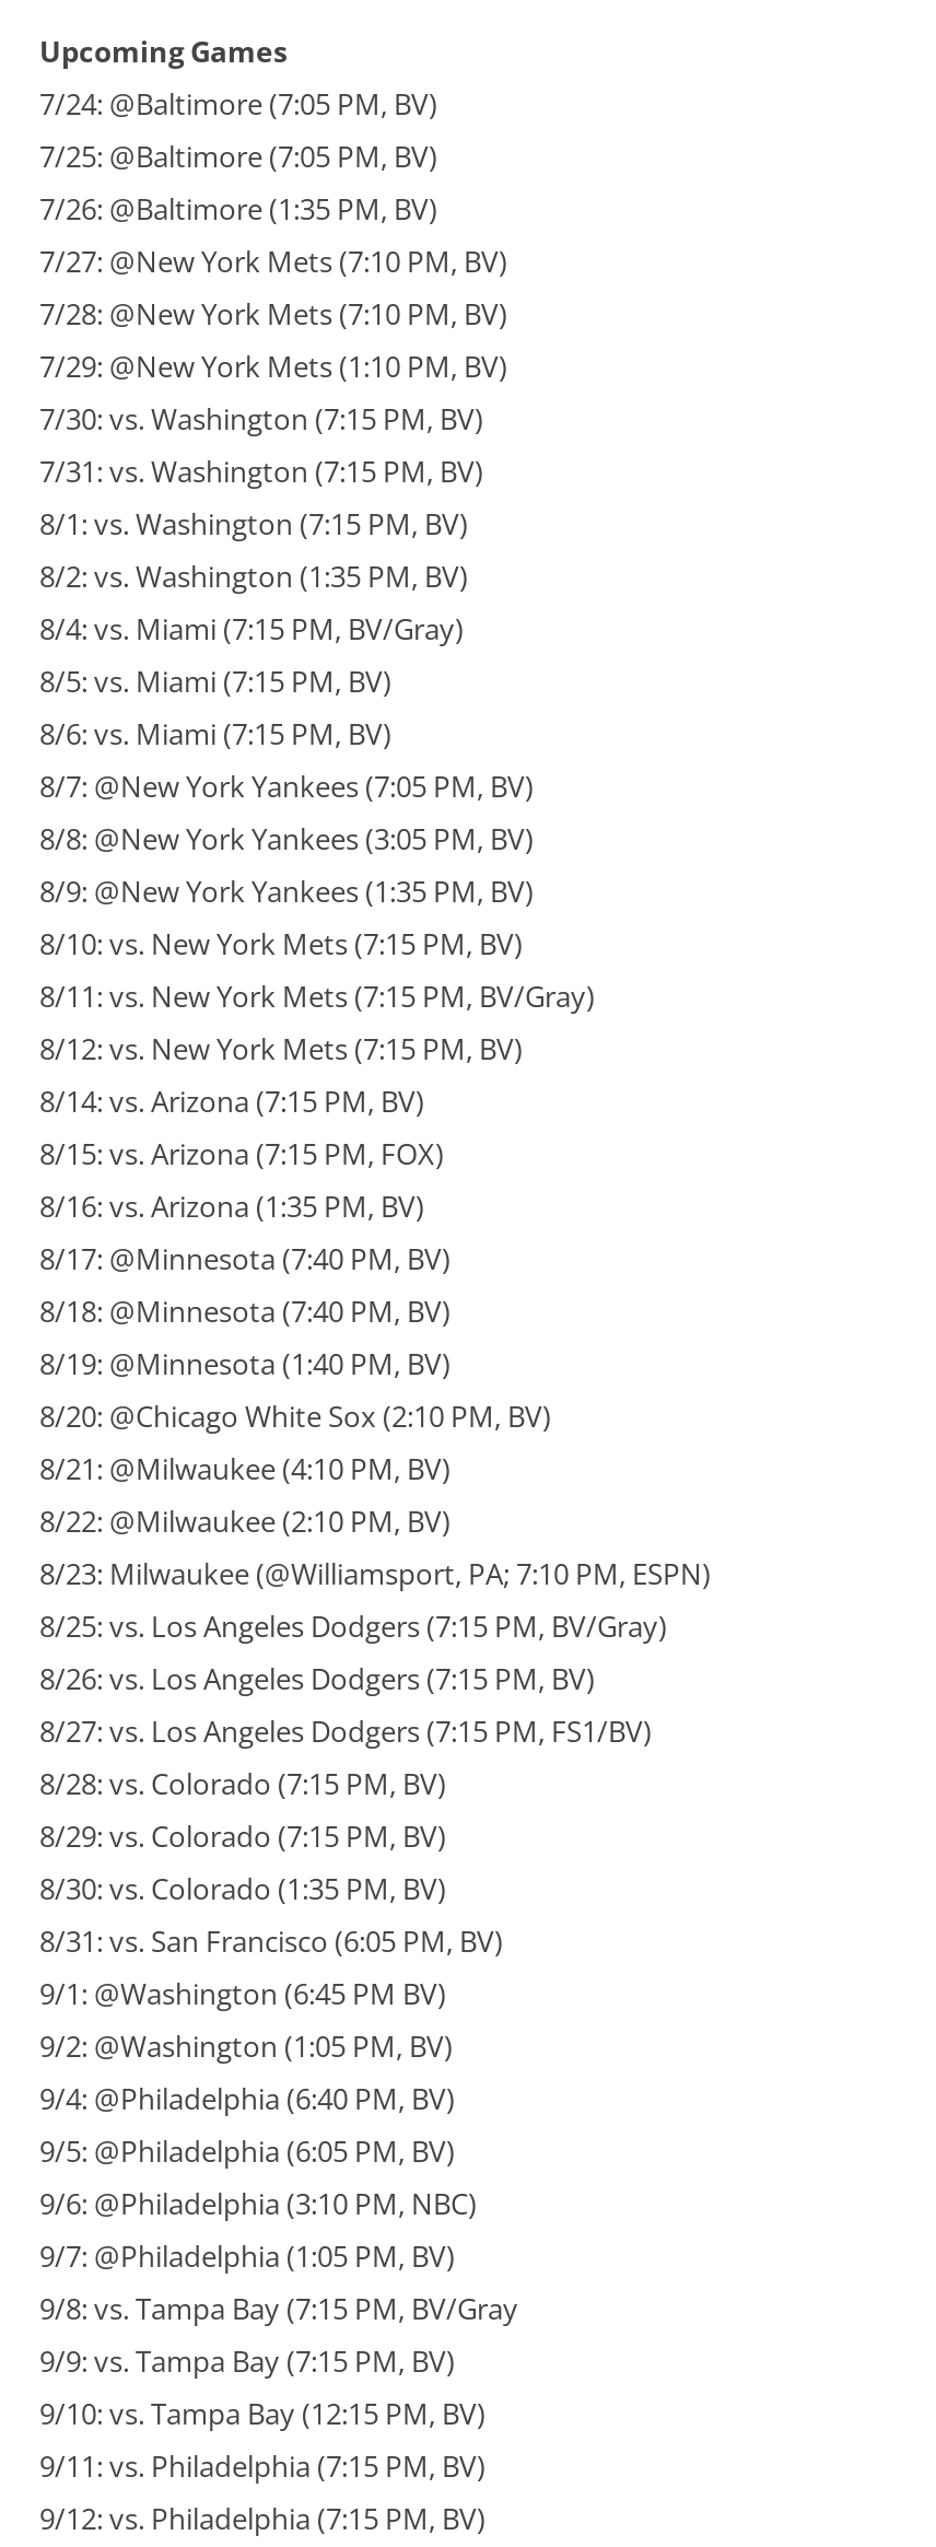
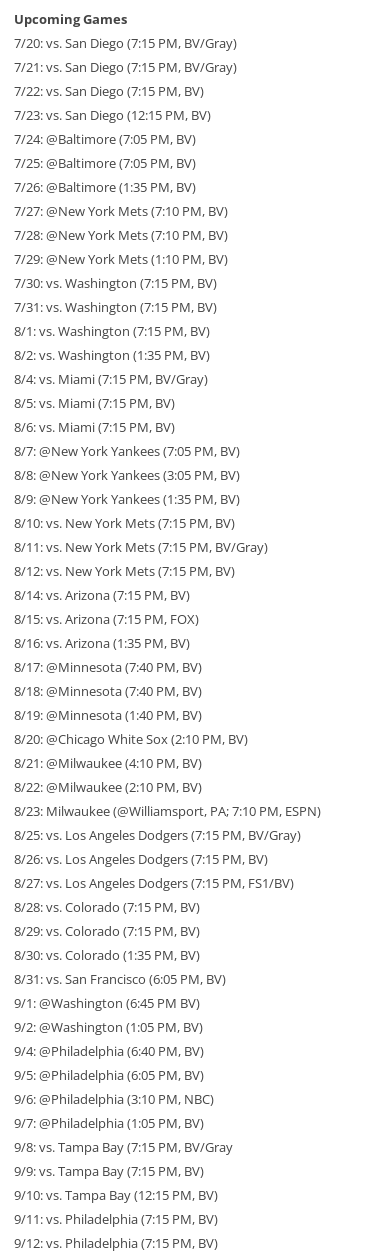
none -> [14,34,237,124] 7/20: vs. San Diego (7:15 PM, BV/Gray) | 7/21: vs. San Diego (7:15 PM, BV/Gray) | 7/22: vs. San Diego (7:15 PM, BV) | 7/23: vs. San Diego (12:15 PM, BV)

